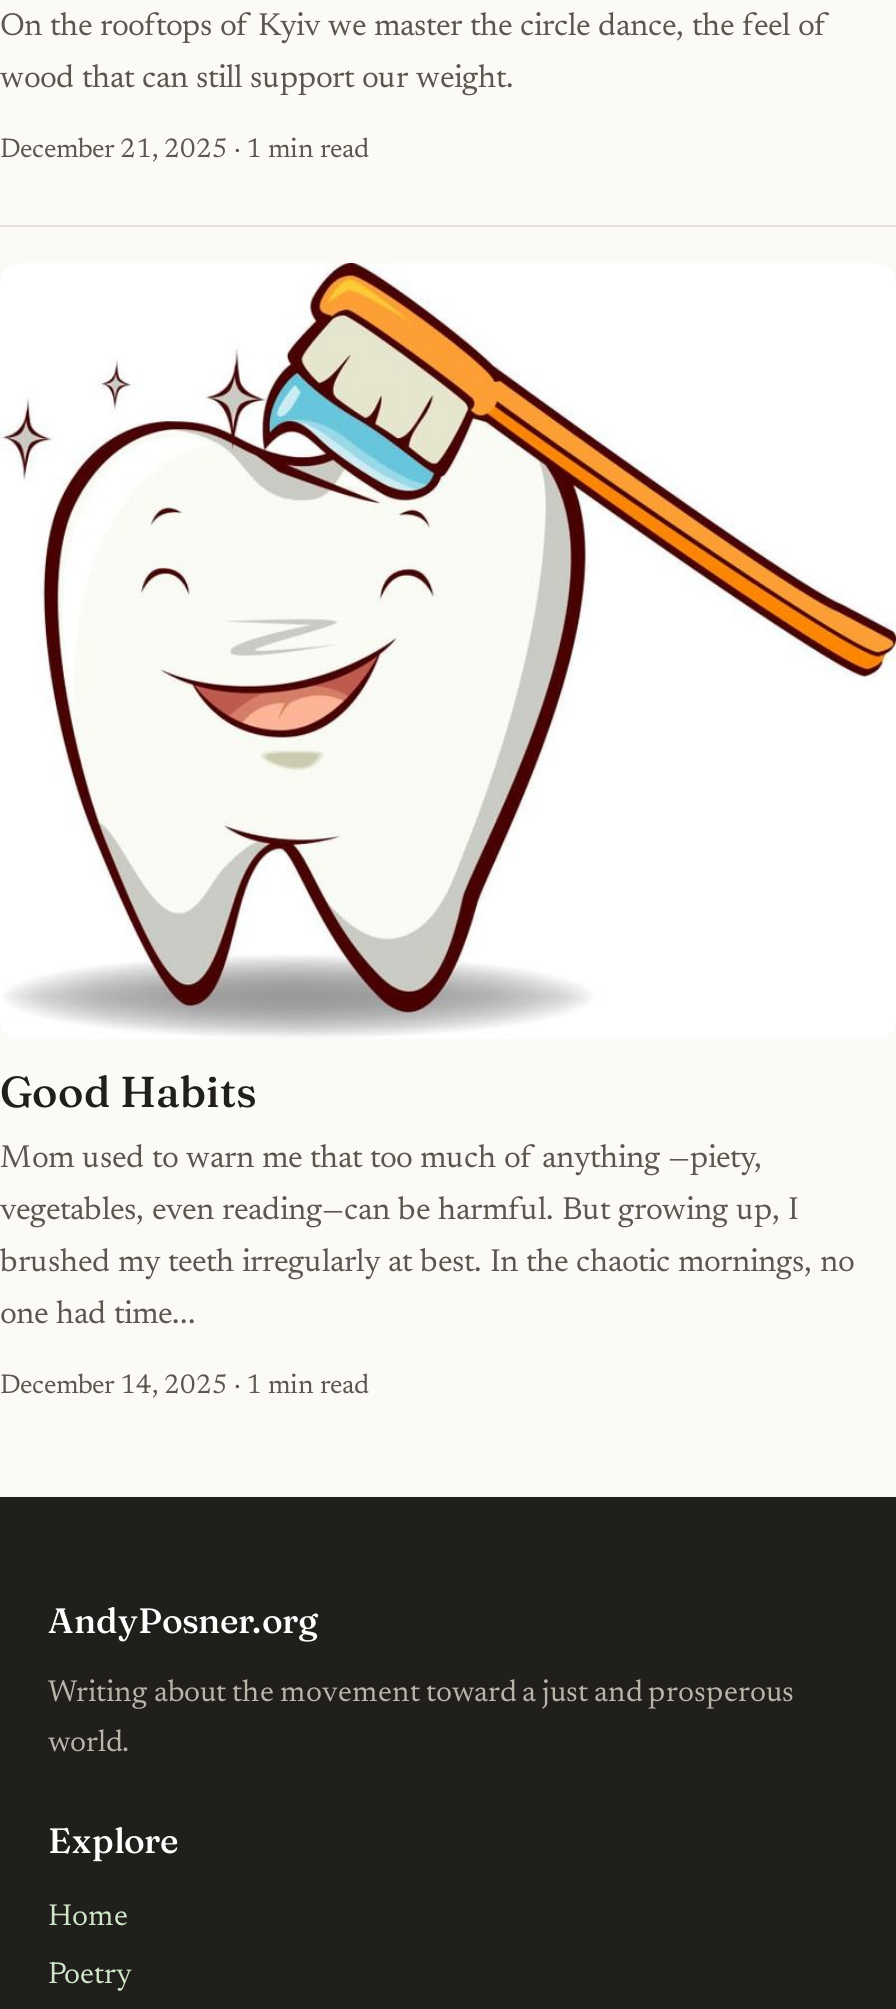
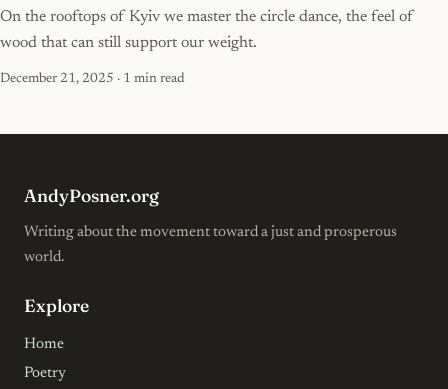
[0,260,890,1400] [image] | Good Habits | Mom used to warn me that too much of anything —piety, | vegetables, even reading—can be harmful. But growing up, I | brushed my teeth irregularly at best. In the chaotic mornings, no | one had time... | December 14, 2025 · 1 min read -> none

